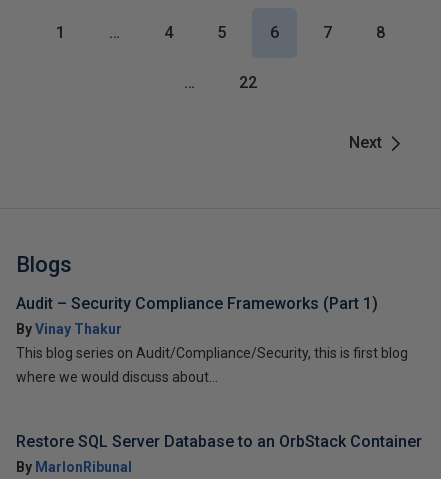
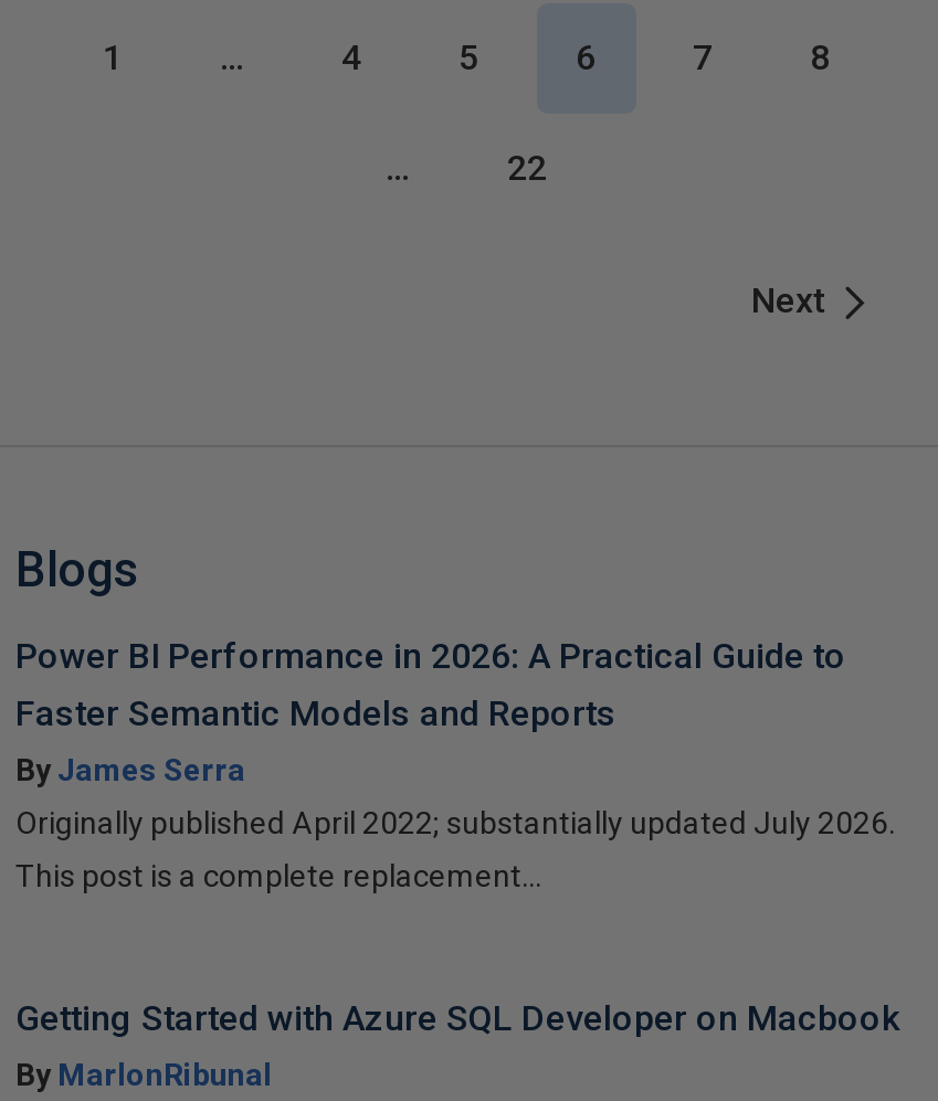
[16,294,378,337] Audit – Security Compliance Frameworks (Part 1) | By Vinay Thakur -> [15,635,846,787] Power BI Performance in 2026: A Practical Guide to | Faster Semantic Models and Reports | By James Serra
[16,345,408,361] This blog series on Audit/Compliance/Security, this is first blog -> [15,805,895,840] Originally published April 2022; substantially updated July 2026.
[16,369,218,385] where we would discuss about... -> [15,858,541,893] This post is a complete replacement...
[16,432,422,451] Restore SQL Server Database to an OrbStack Container -> [15,997,899,1039] Getting Started with Azure SQL Developer on Macbook

